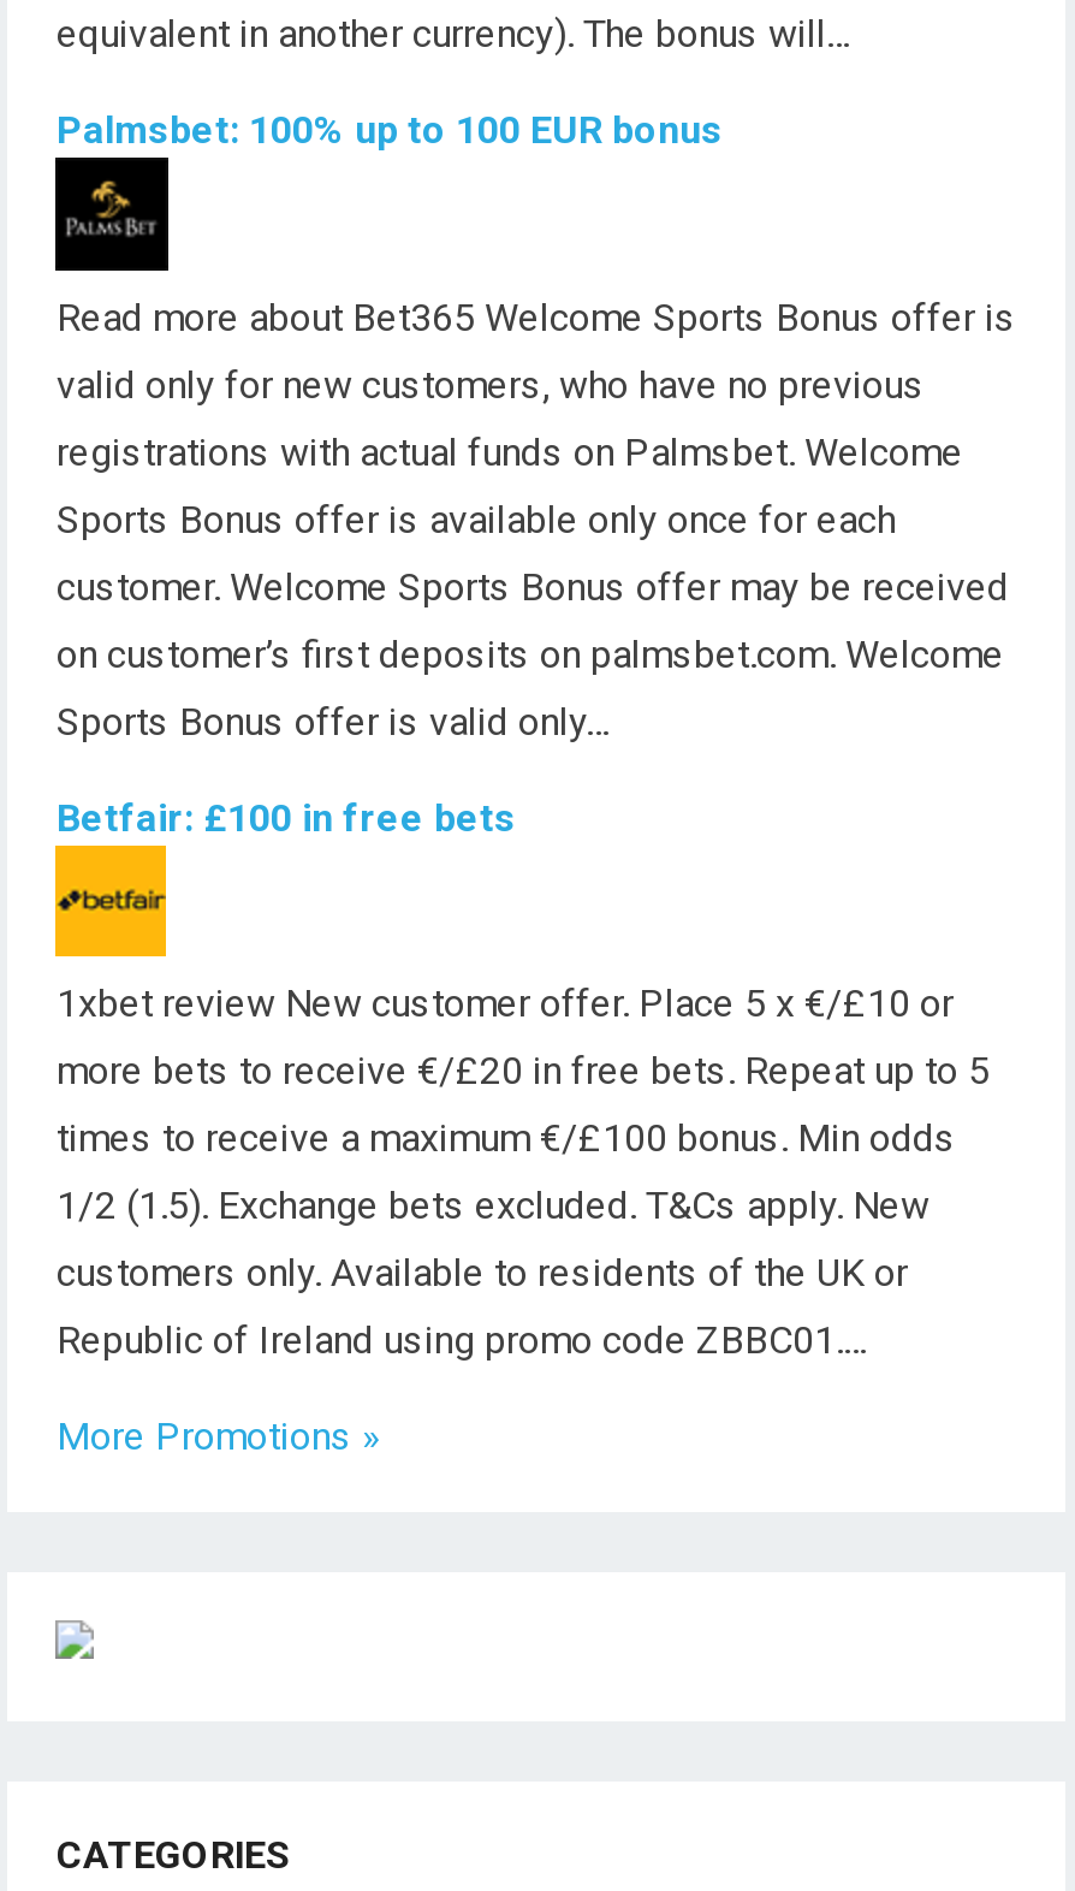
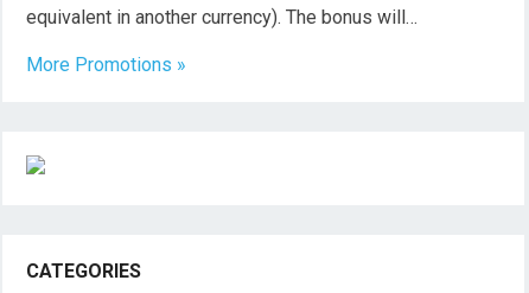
[57,107,723,153] Palmsbet: 100% up to 100 EUR bonus -> none
[53,172,1016,841] [image] | Read more about Bet365 Welcome Sports Bonus offer is | valid only for new customers, who have no previous | registrations with actual funds on Palmsbet. Welcome | Sports Bonus offer is available only once for each | customer. Welcome Sports Bonus offer may be received | on customer’s first deposits on palmsbet.com. Welcome | Sports Bonus offer is valid only… | Betfair: £100 in free bets -> none
[53,860,990,1363] [image] | 1xbet review New customer offer. Place 5 x €/£10 or | more bets to receive €/£20 in free bets. Repeat up to 5 | times to receive a maximum €/£100 bonus. Min odds | 1/2 (1.5). Exchange bets excluded. T&Cs apply. New | customers only. Available to residents of the UK or | Republic of Ireland using promo code ZBBC01.… -> none

